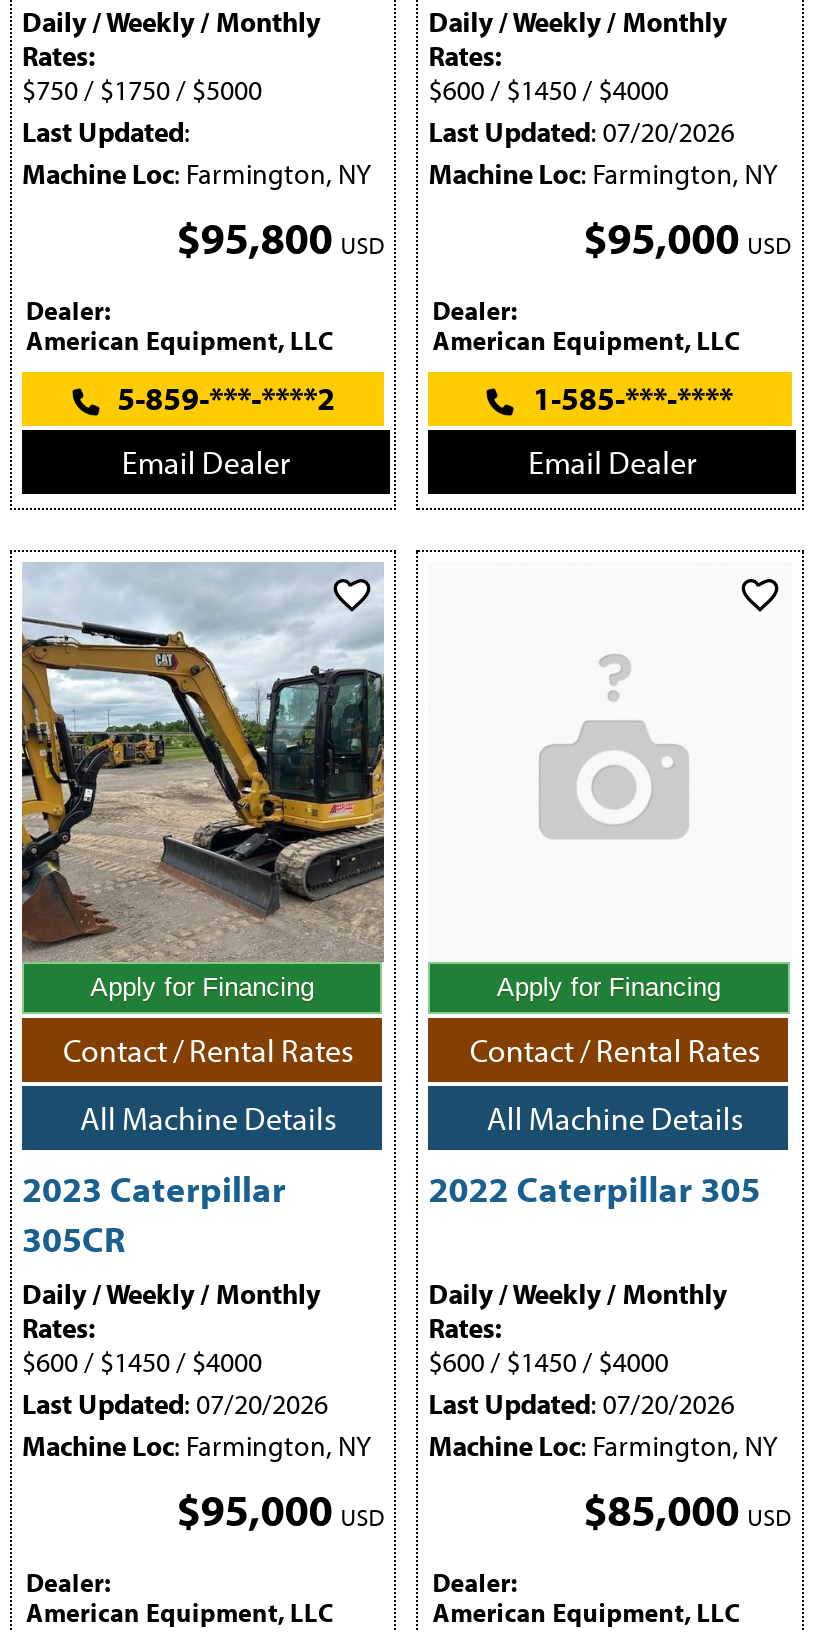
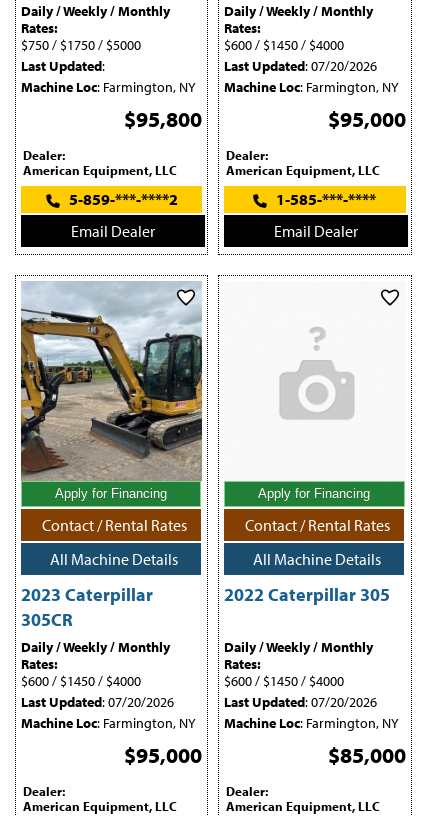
[177,209,385,265] $95,800 USD -> [124,105,202,133] $95,800
[583,209,791,265] $95,000 USD -> [328,105,406,133] $95,000
[177,1482,385,1538] $95,000 USD -> [124,741,202,769] $95,000
[583,1482,791,1538] $85,000 USD -> [328,741,406,769] $85,000

